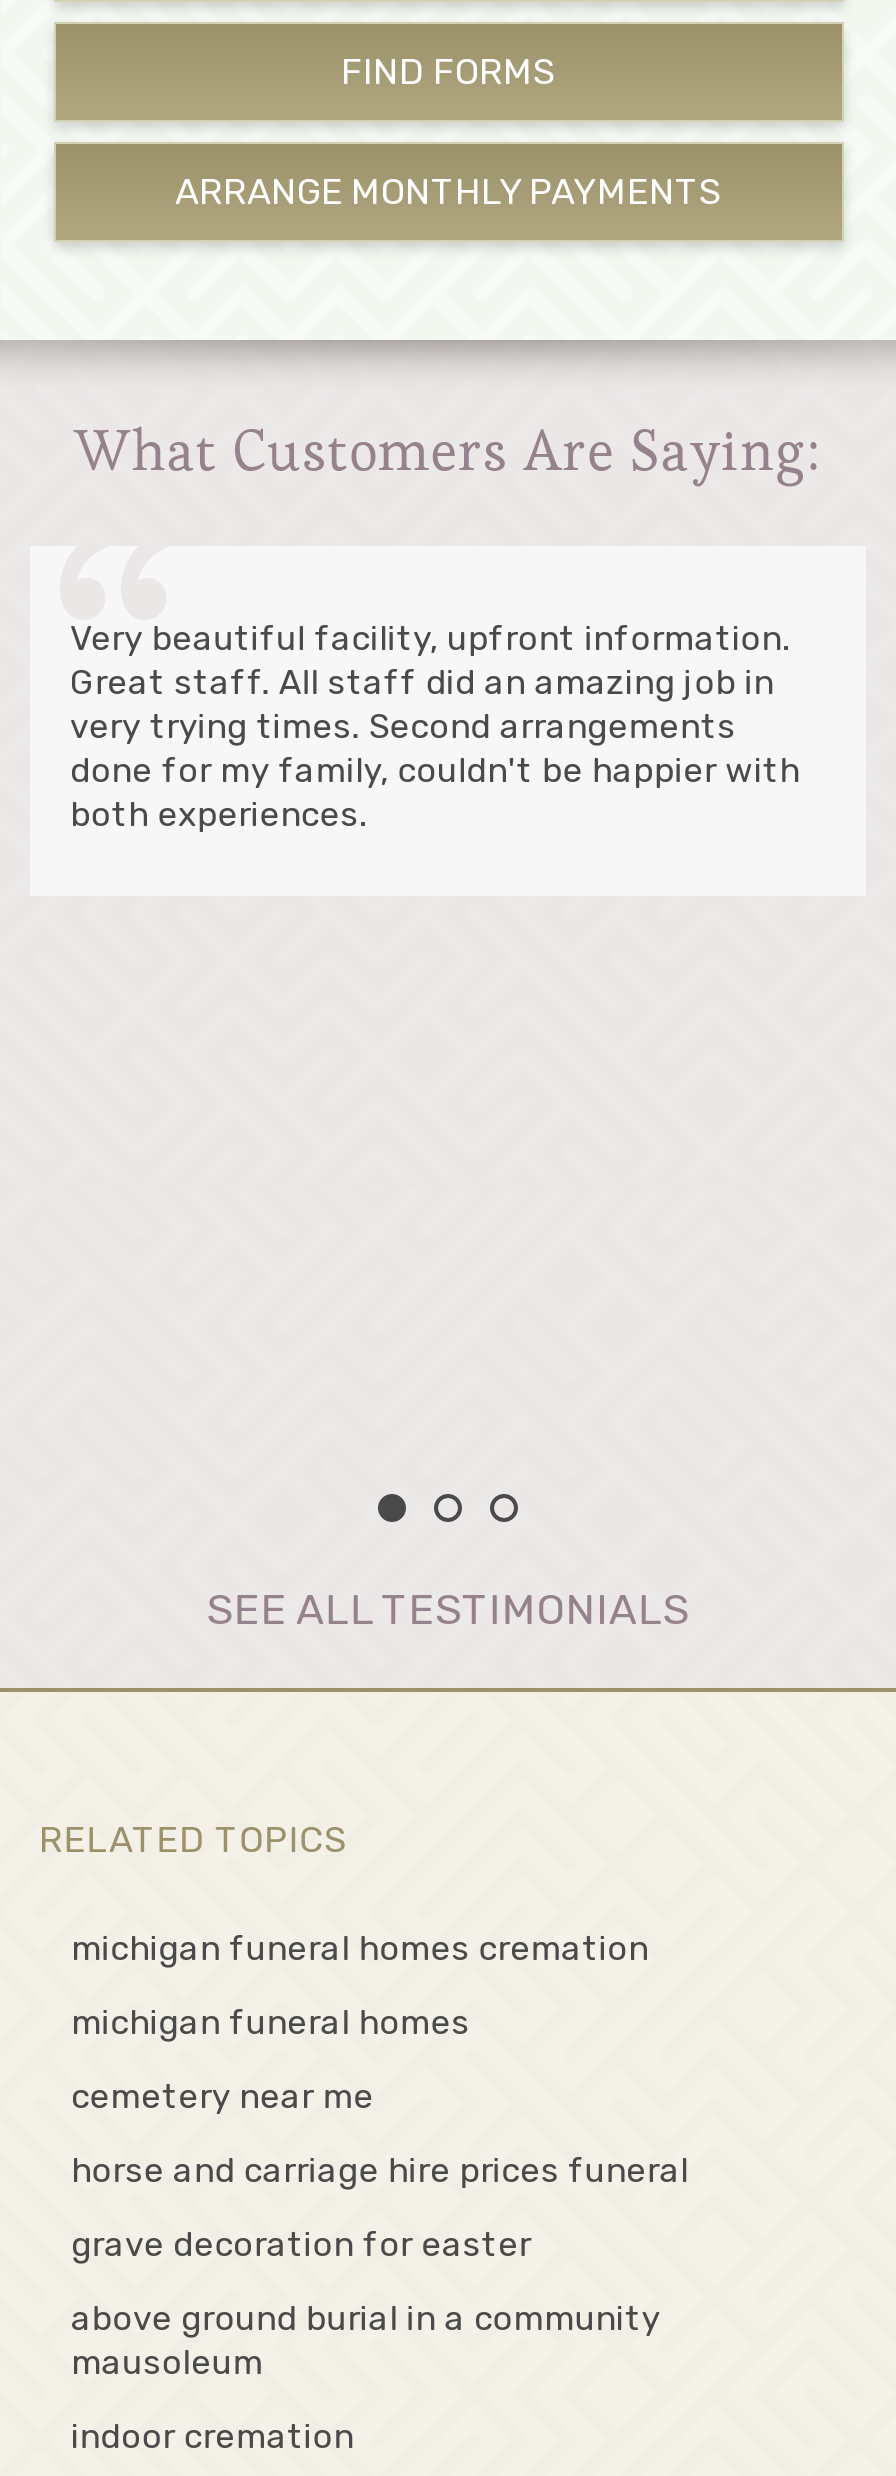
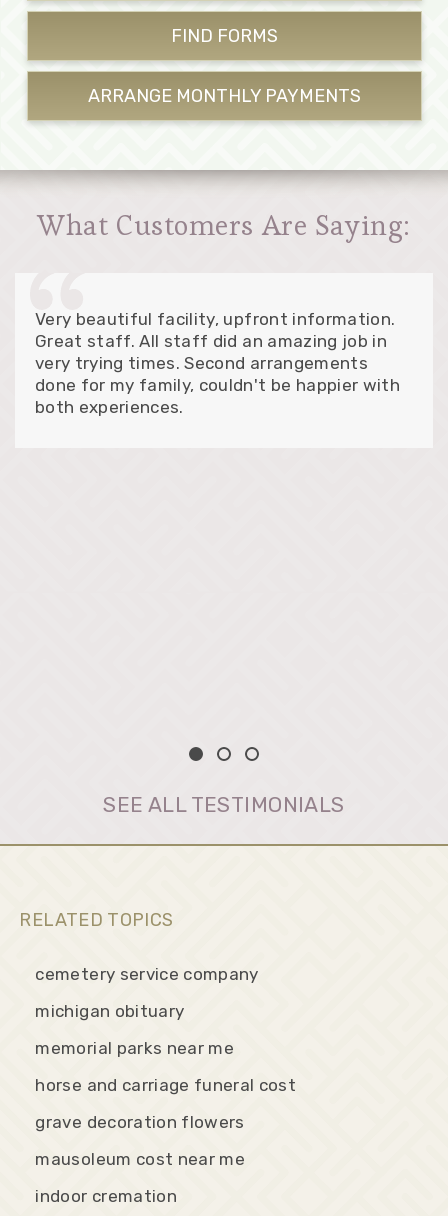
[71,1928,649,1968] michigan funeral homes cremation -> [35,964,259,984] cemetery service company
[71,2002,470,2042] michigan funeral homes -> [35,1001,184,1021] michigan obituary
[71,2076,374,2116] cemetery near me -> [35,1038,234,1058] memorial parks near me
[71,2150,689,2190] horse and carriage hire prices funeral -> [35,1075,296,1095] horse and carriage funeral cost
[71,2224,531,2264] grave decoration for easter -> [35,1112,245,1132] grave decoration flowers
[71,2298,660,2382] above ground burial in a community | mausoleum -> [35,1149,245,1169] mausoleum cost near me

